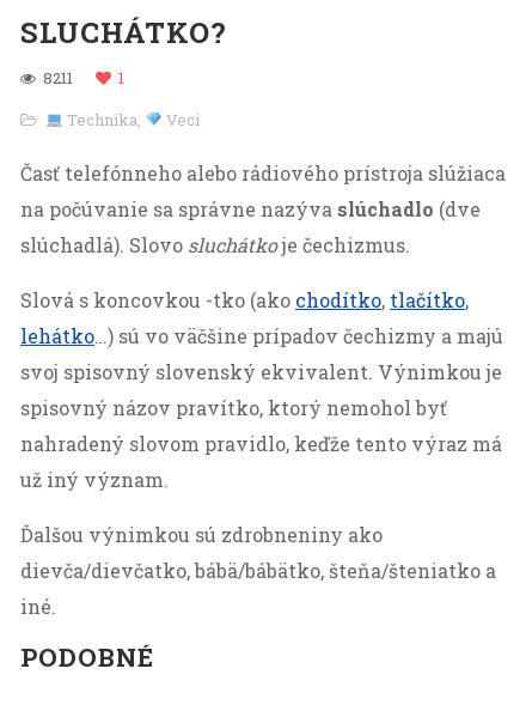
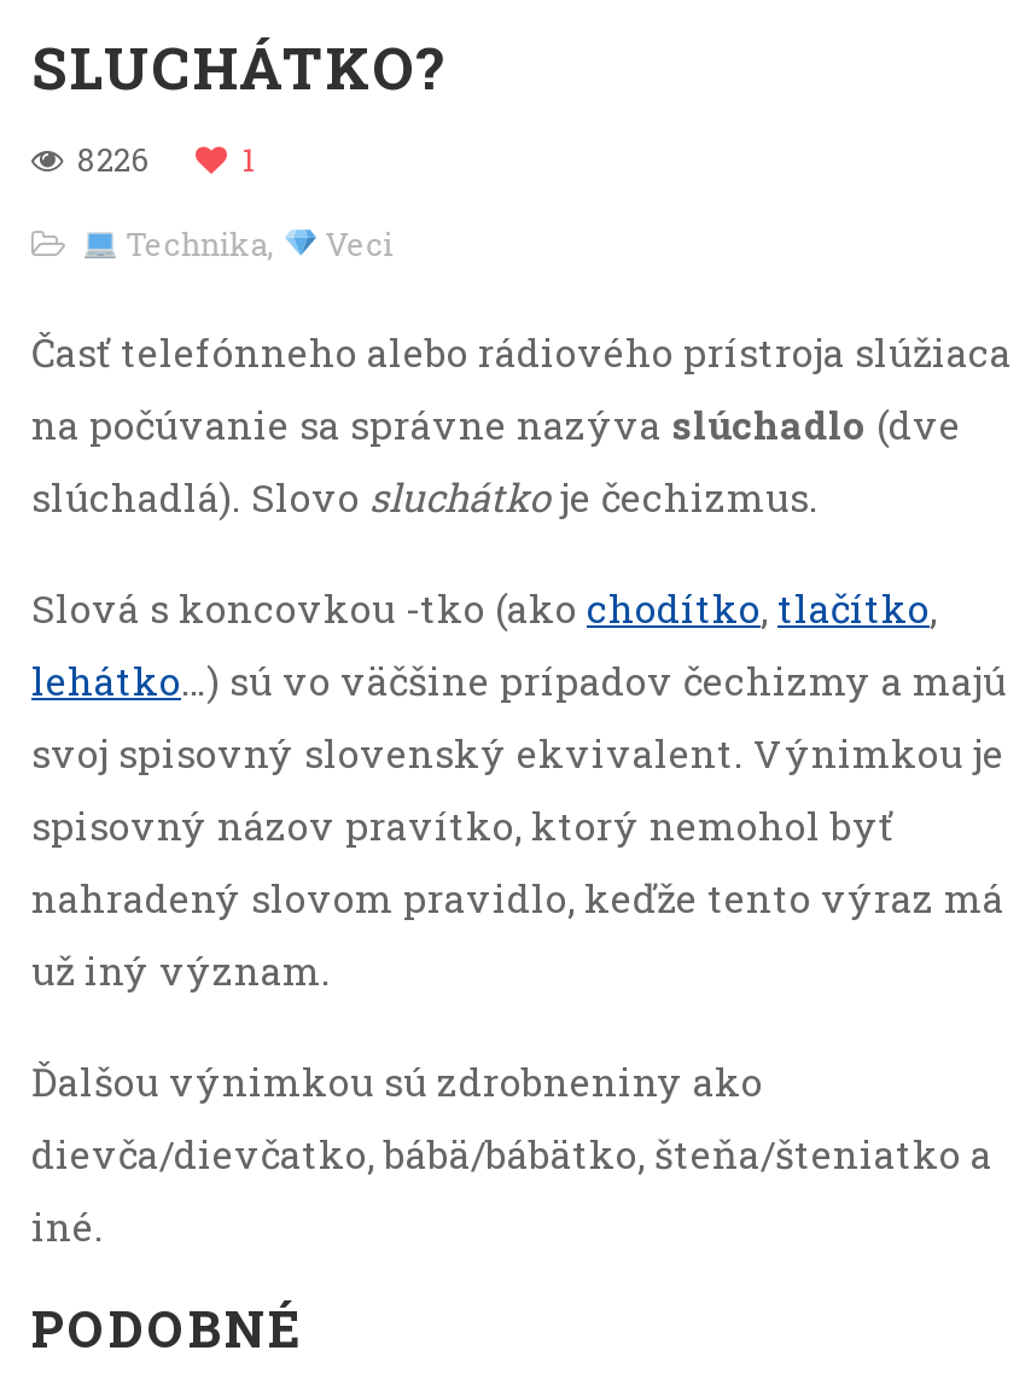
[43,67,73,89] 8211 -> [77,138,150,181] 8226

